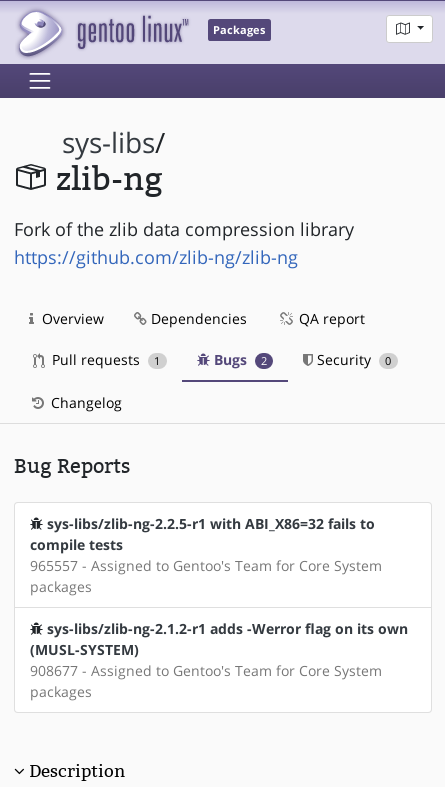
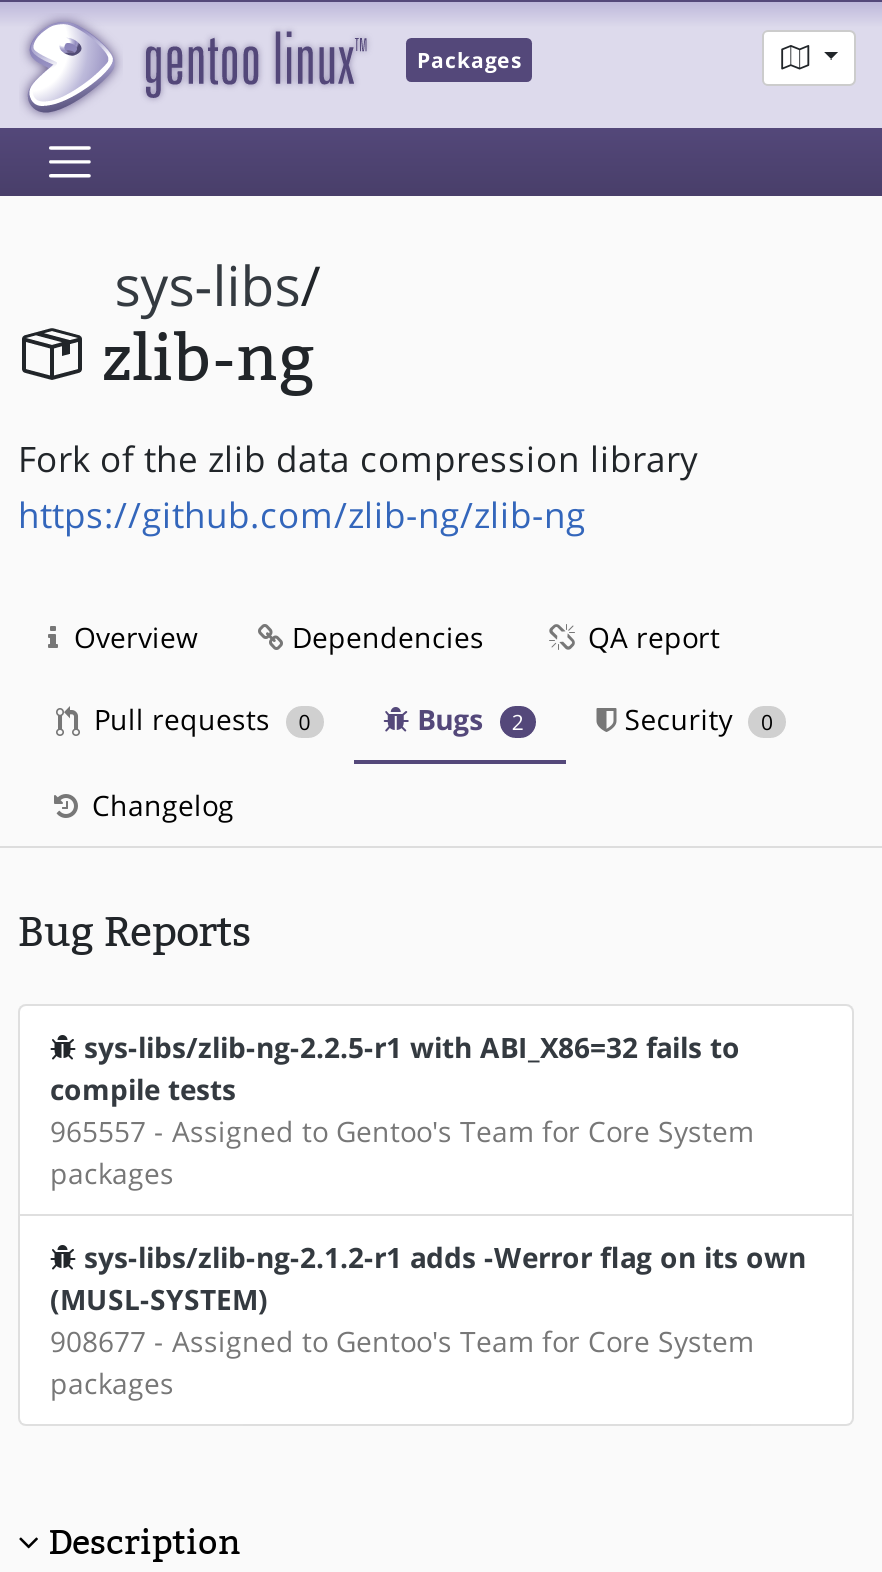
[48,350,160,369] Pull requests 1 -> [86,700,311,738] Pull requests 0

